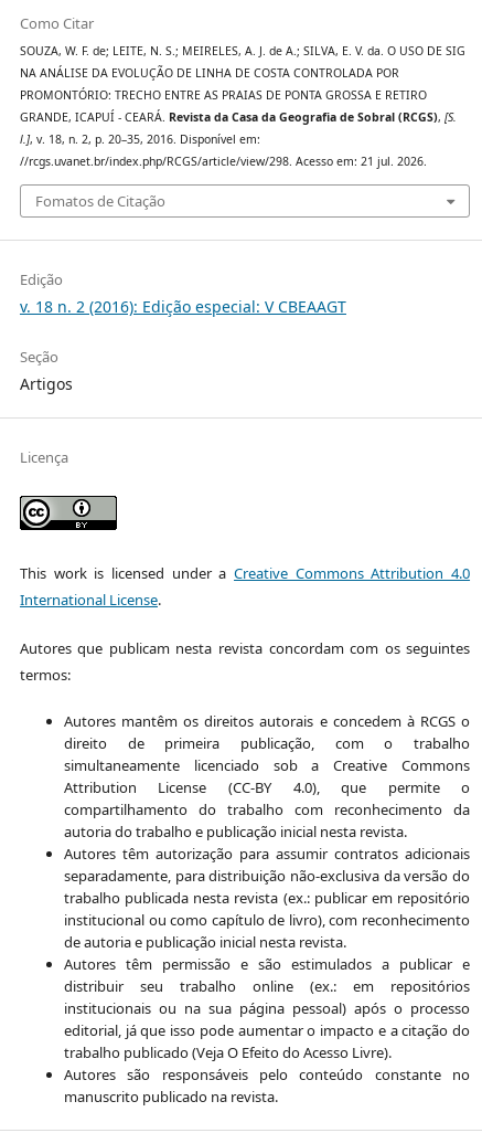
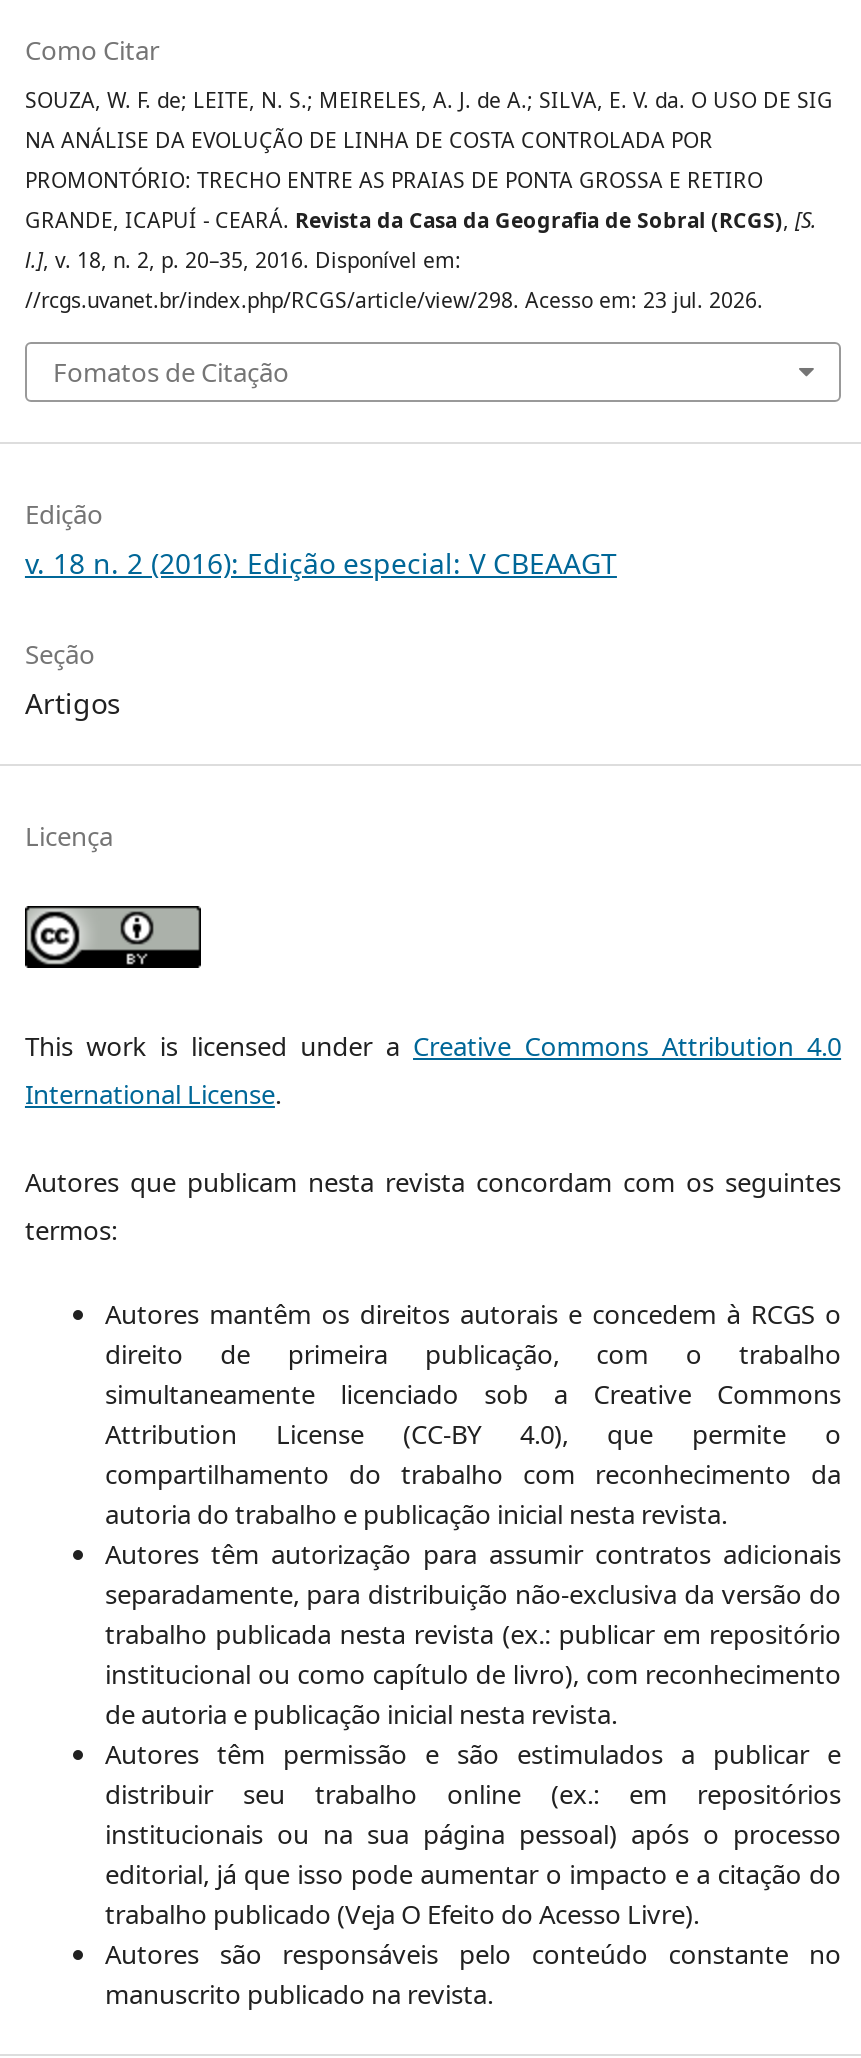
[20,154,427,169] //rcgs.uvanet.br/index.php/RCGS/article/view/298. Acesso em: 21 jul. 2026. -> [25,287,763,315] //rcgs.uvanet.br/index.php/RCGS/article/view/298. Acesso em: 23 jul. 2026.

